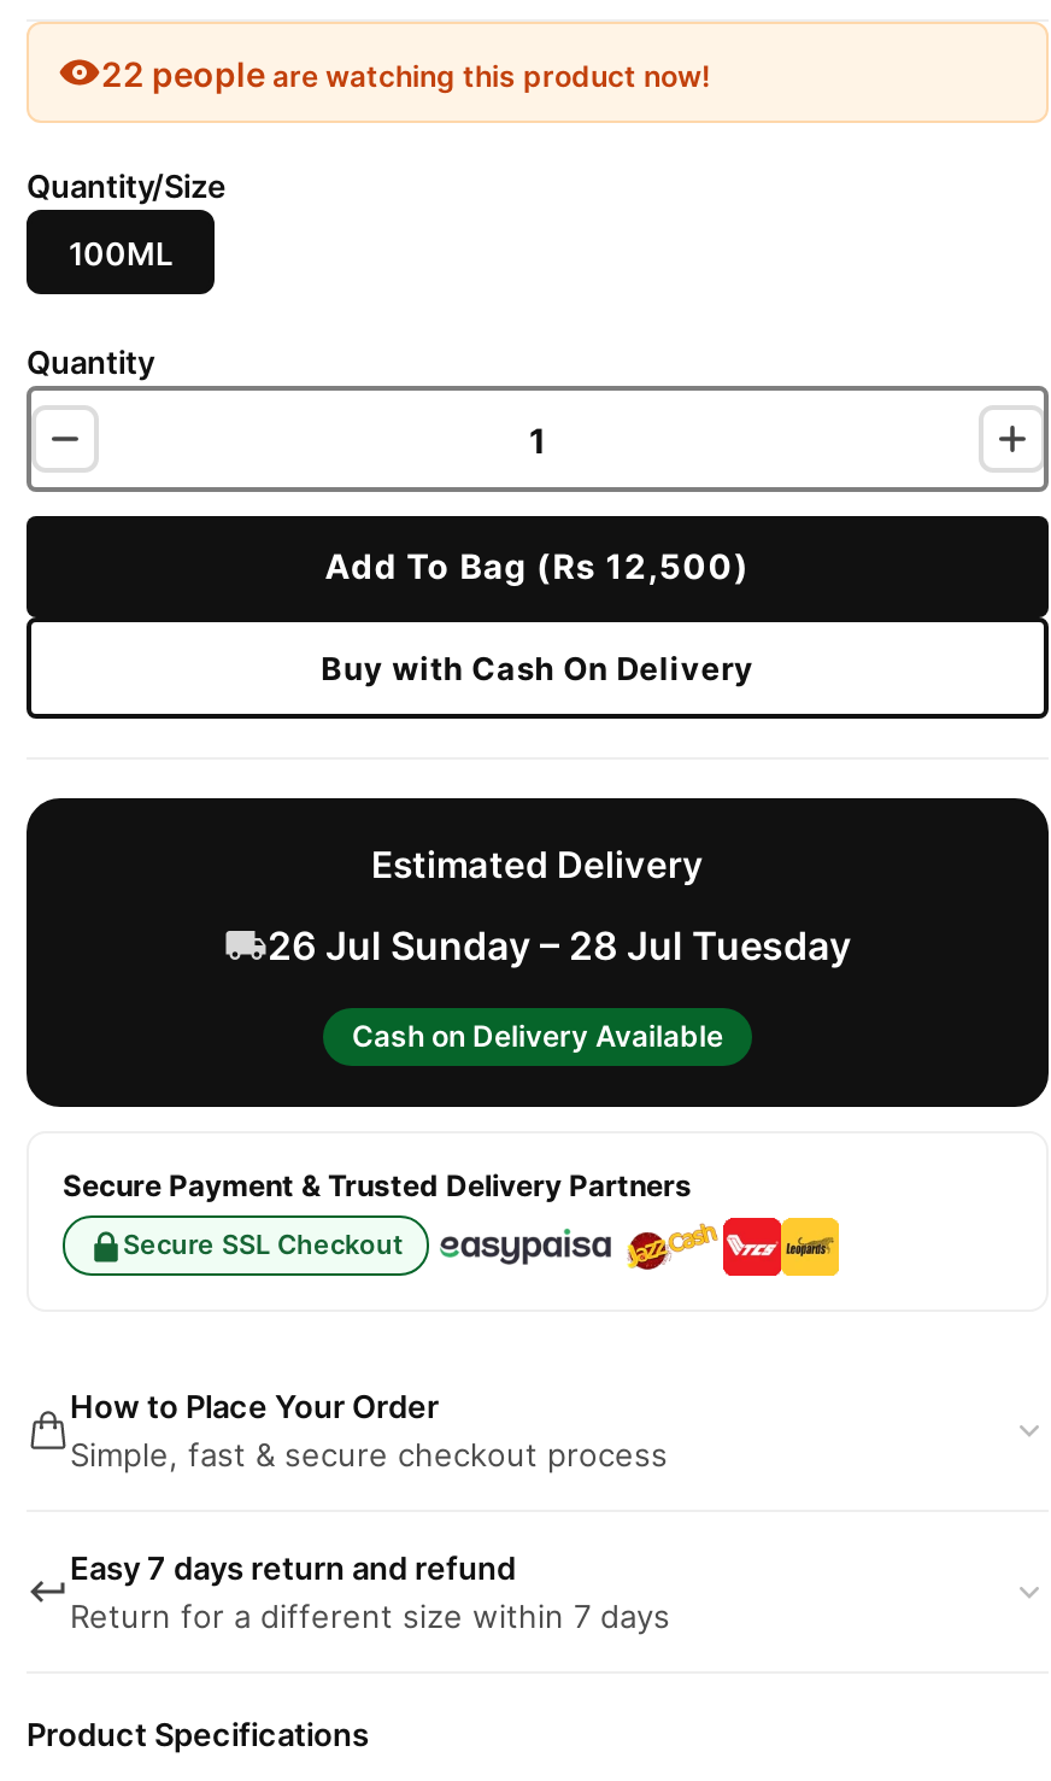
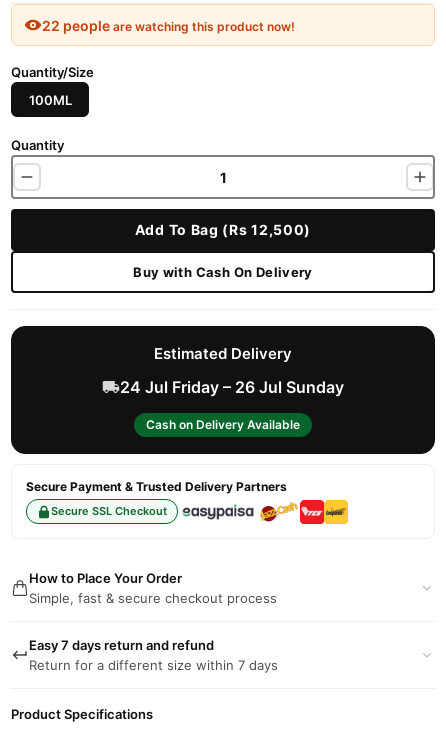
[268,921,851,969] 26 Jul Sunday – 28 Jul Tuesday -> [120,377,344,397] 24 Jul Friday – 26 Jul Sunday

